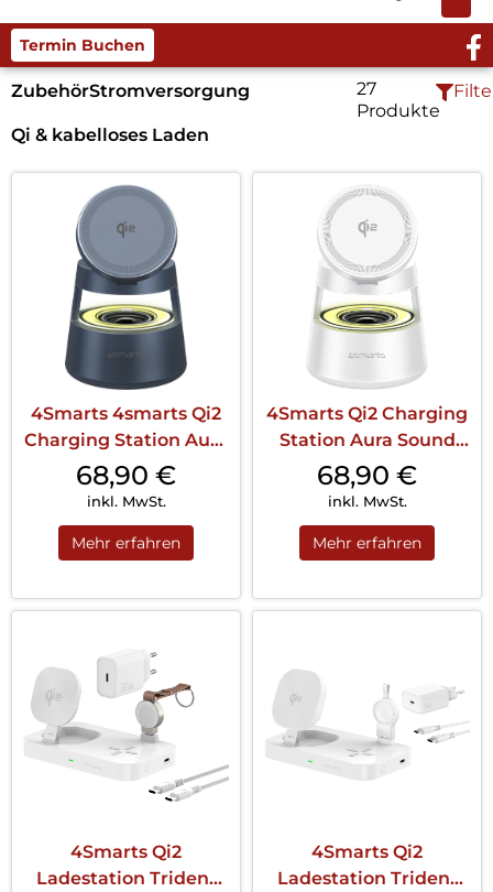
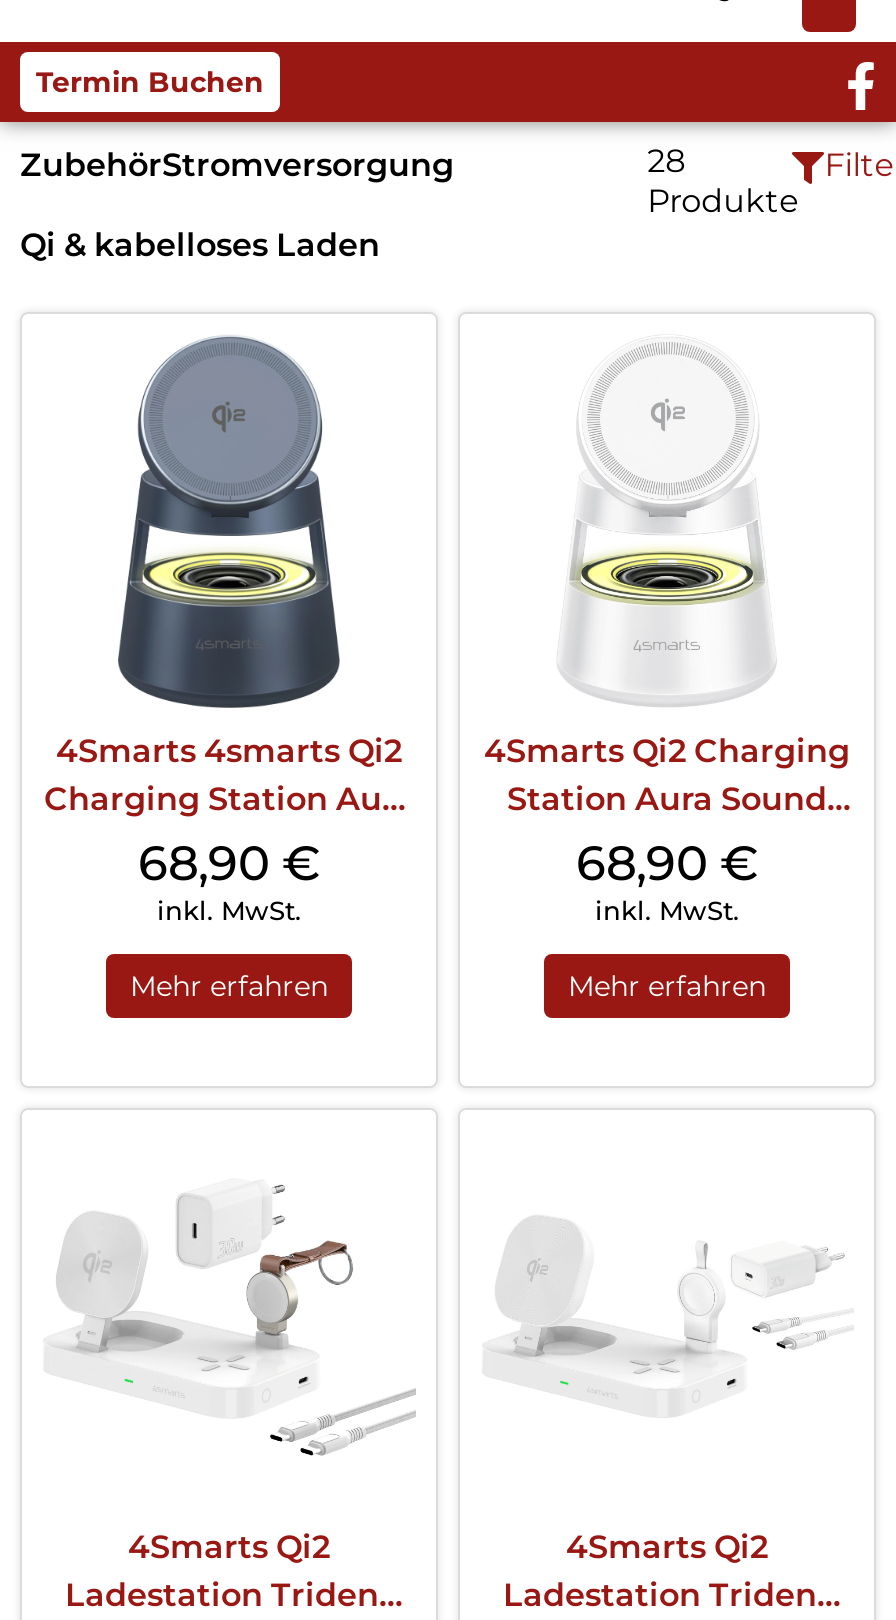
[357,78,377,99] 27 -> [647,142,685,180] 28

